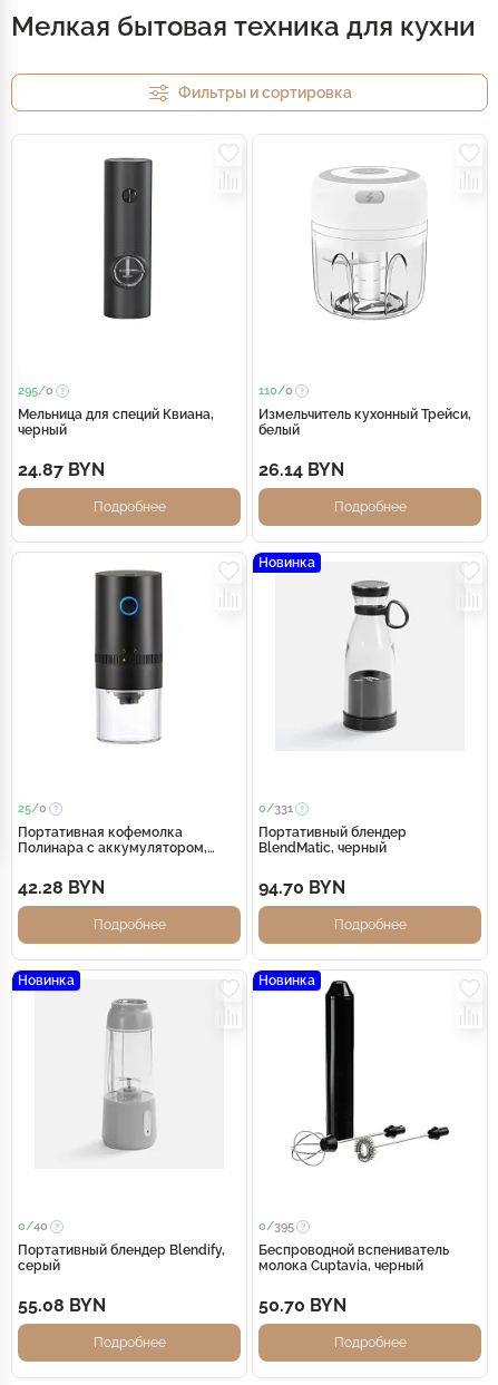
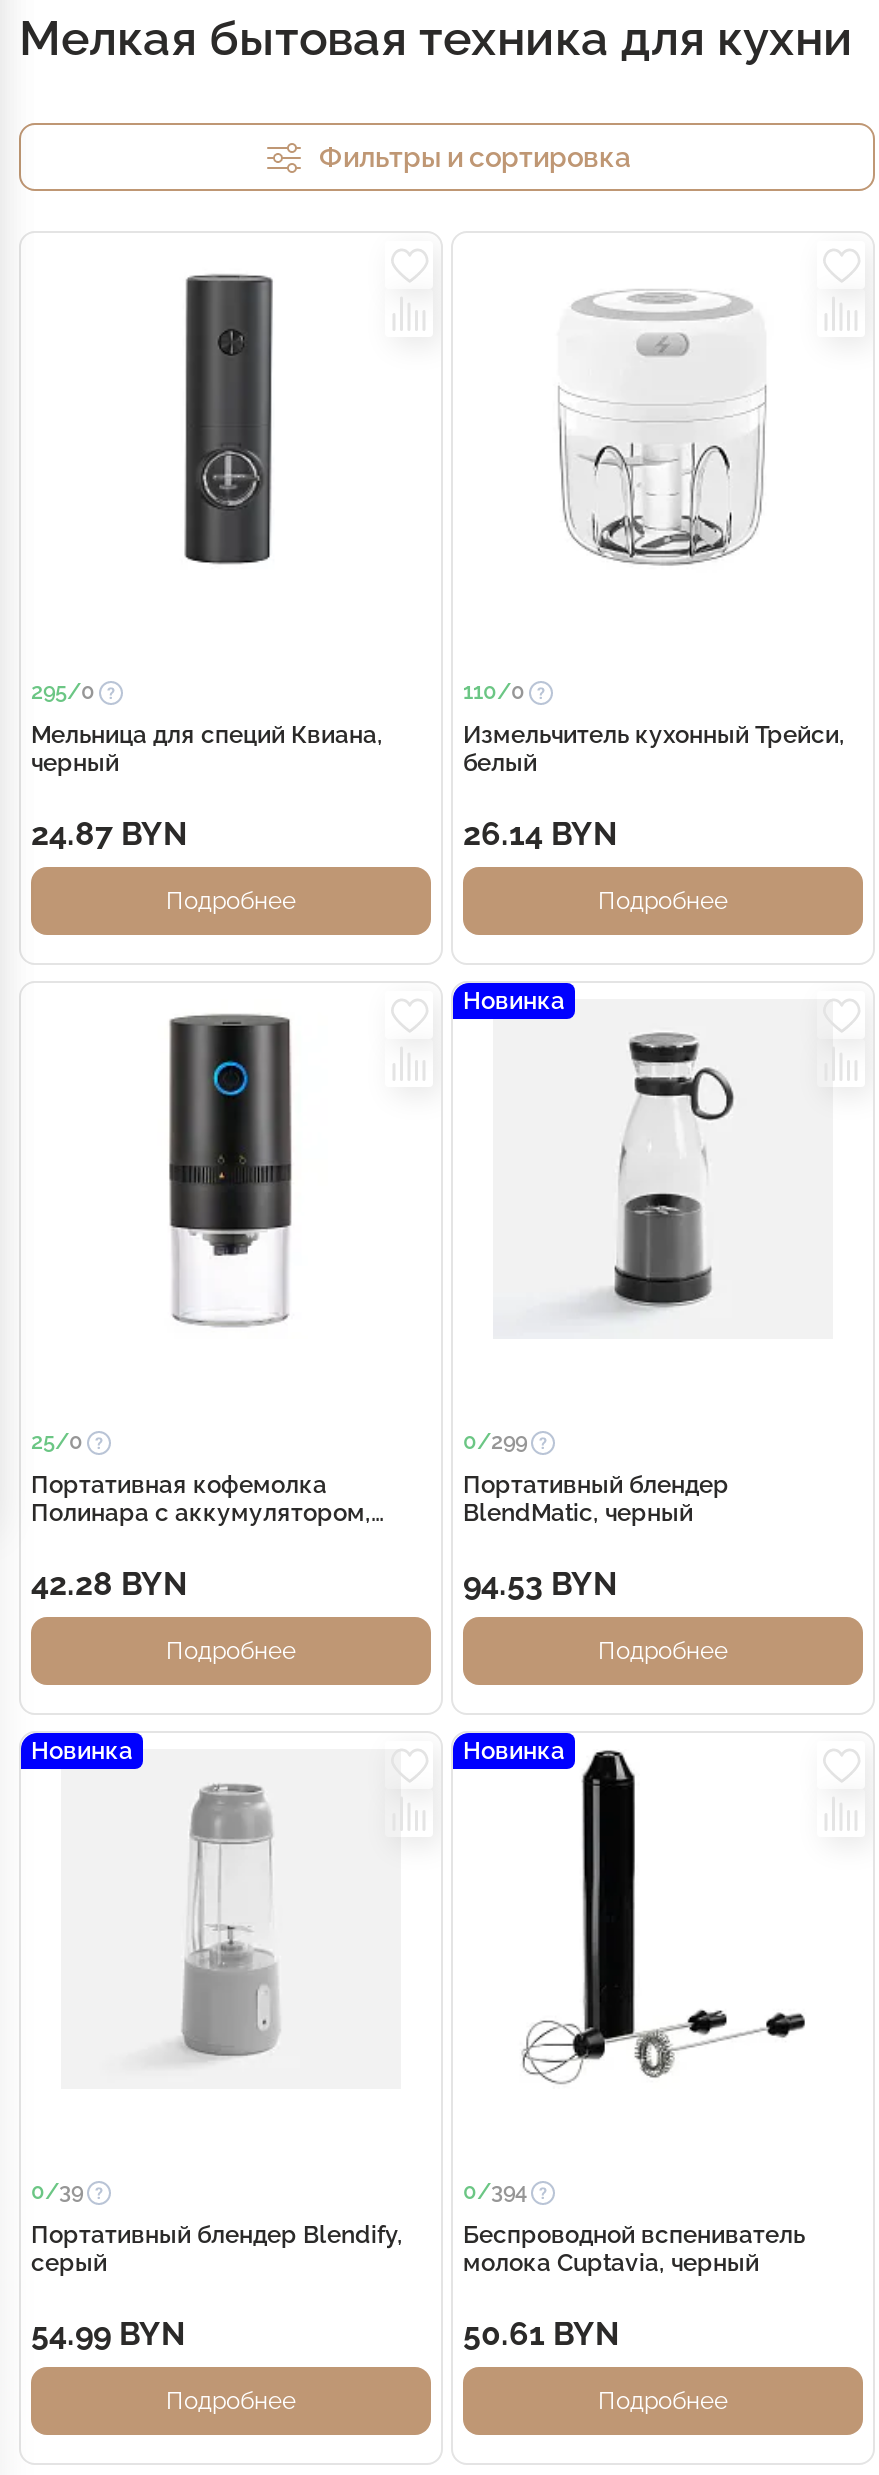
[258,801,293,816] 0/331 -> [463,1429,527,1455] 0/299
[258,877,345,898] 94.70 BYN -> [463,1565,617,1603] 94.53 BYN
[18,1219,48,1233] 0/40 -> [31,2179,83,2205] 0/39
[258,1219,294,1233] 0/395 -> [463,2179,527,2205] 0/394
[18,1295,106,1316] 55.08 BYN -> [31,2315,185,2353] 54.99 BYN
[258,1295,346,1316] 50.70 BYN -> [463,2315,619,2353] 50.61 BYN

